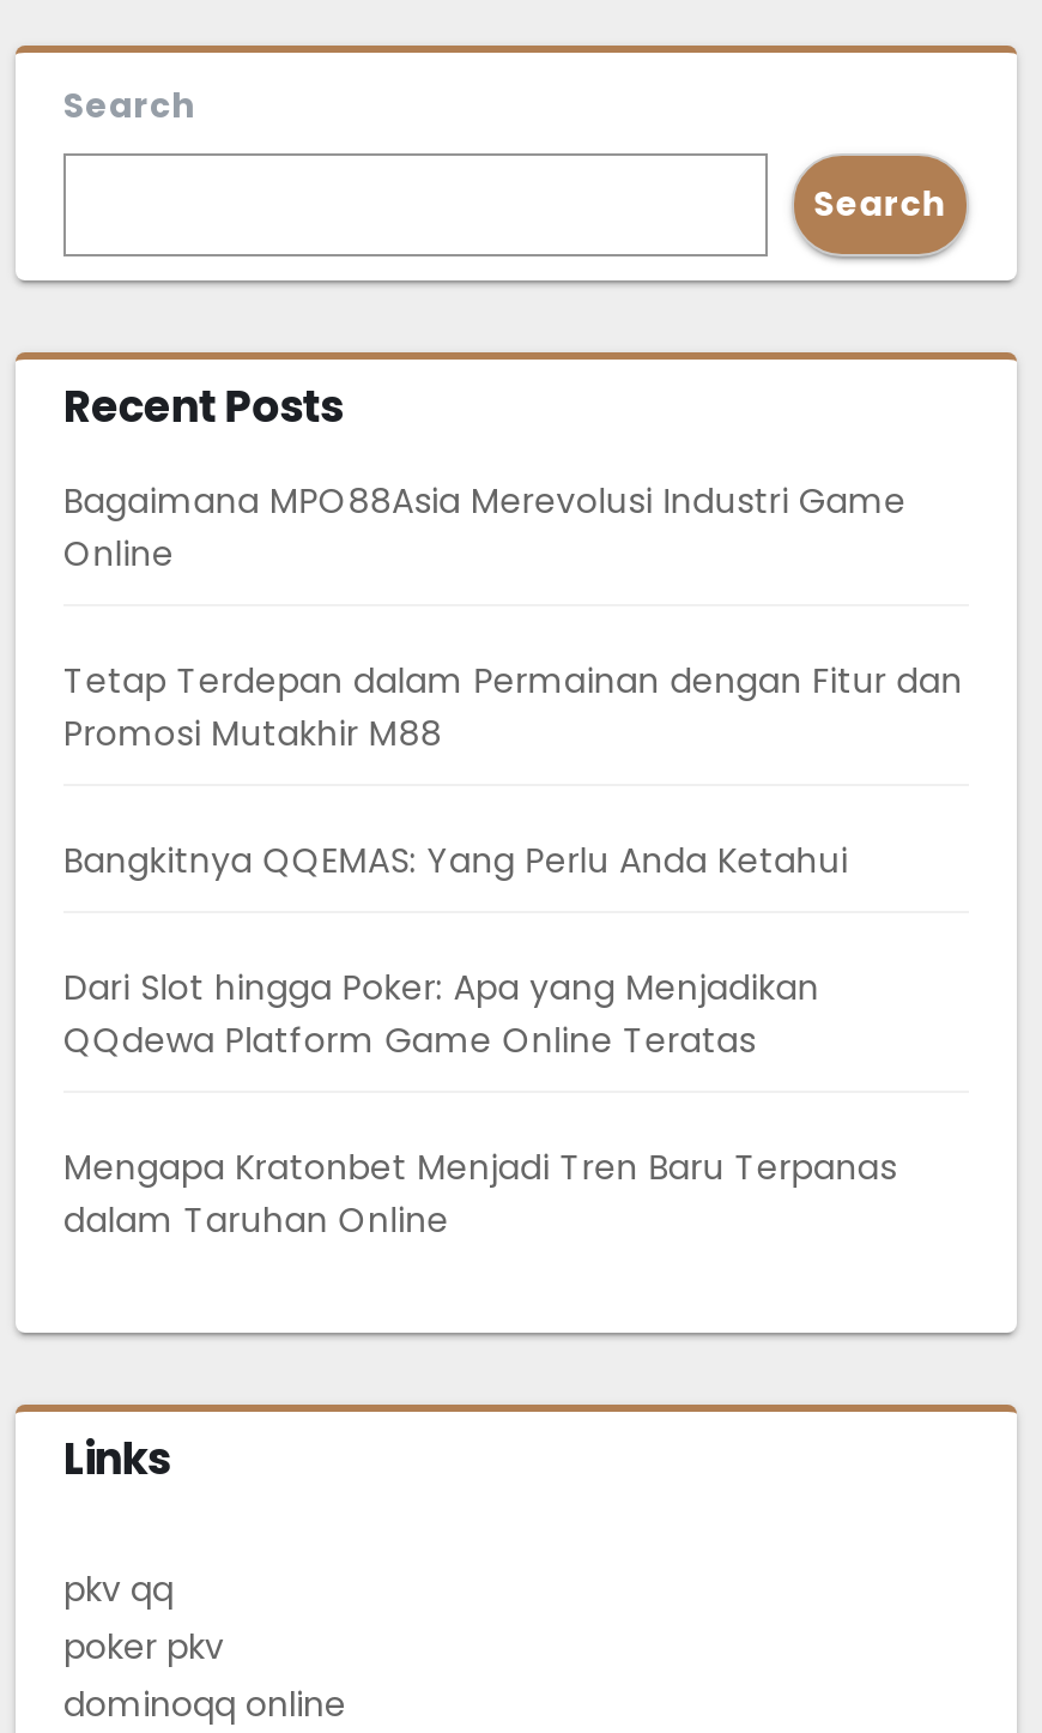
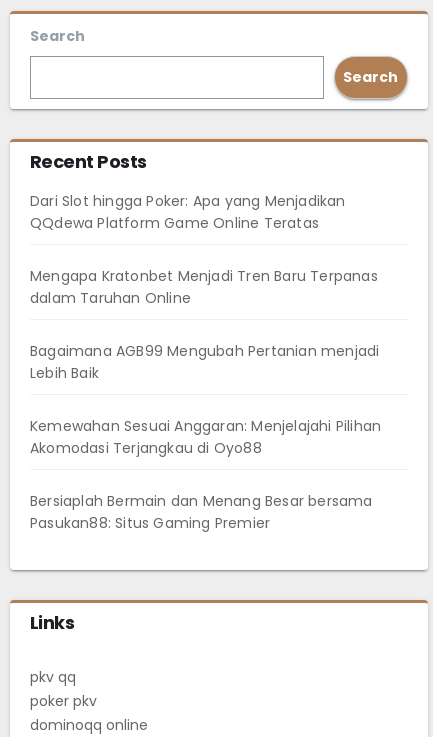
[63,476,963,883] Bagaimana MPO88Asia Merevolusi Industri Game | Online | Tetap Terdepan dalam Permainan dengan Fitur dan | Promosi Mutakhir M88 | Bangkitnya QQEMAS: Yang Perlu Anda Ketahui -> none
moved [63,962,897,1243] -> [30,190,378,307]: Dari Slot hingga Poker: Apa yang Menjadikan | QQdewa Platform Game Online Teratas | Mengapa Kratonbet Menjadi Tren Baru Terpanas | dalam Taruhan Online
none -> [30,340,381,532] Bagaimana AGB99 Mengubah Pertanian menjadi | Lebih Baik | Kemewahan Sesuai Anggaran: Menjelajahi Pilihan | Akomodasi Terjangkau di Oyo88 | Bersiaplah Bermain dan Menang Besar bersama | Pasukan88: Situs Gaming Premier

